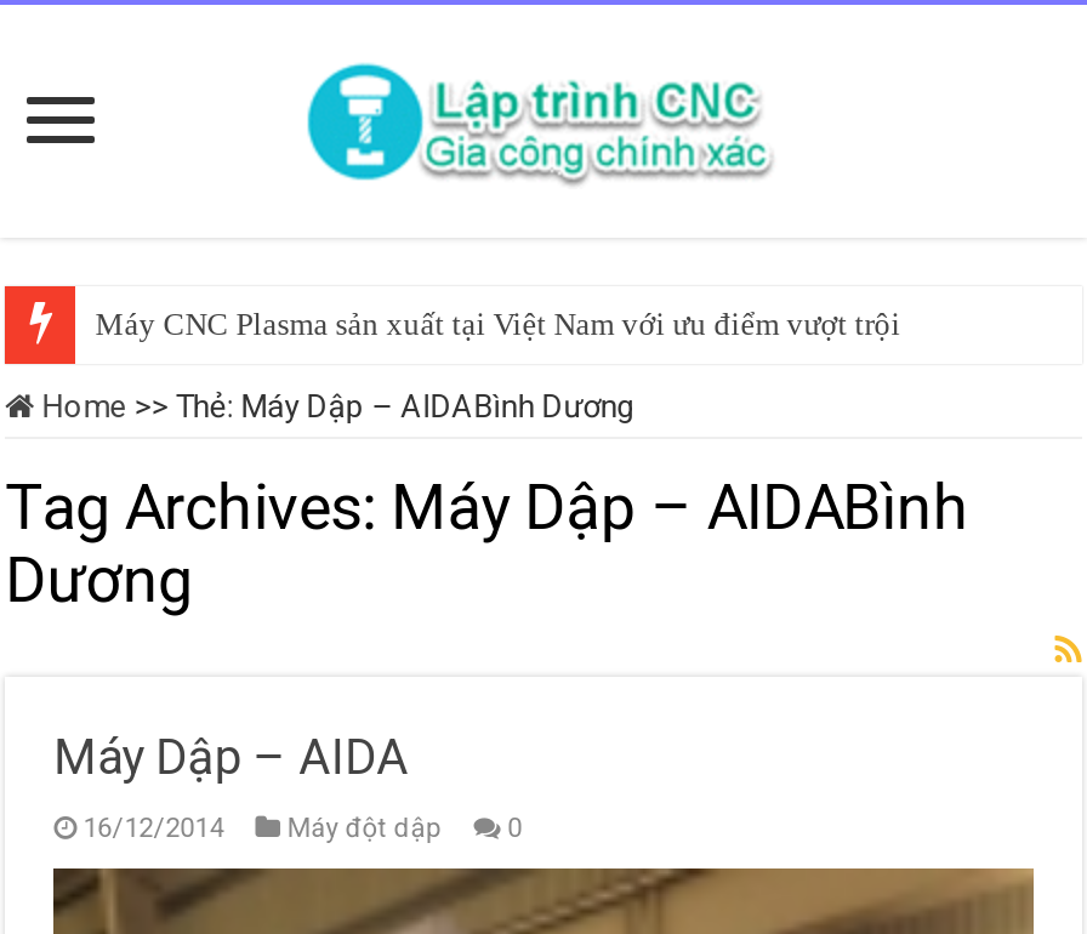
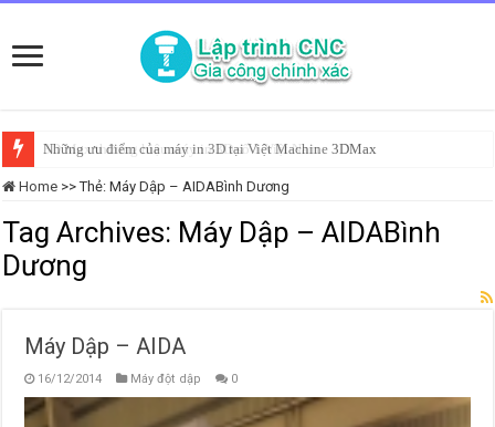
[95,306,901,343] Máy CNC Plasma sản xuất tại Việt Nam với ưu điểm vượt trội -> [43,141,377,157] Những ưu điểm của máy in 3D tại Việt Machine 3DMax

